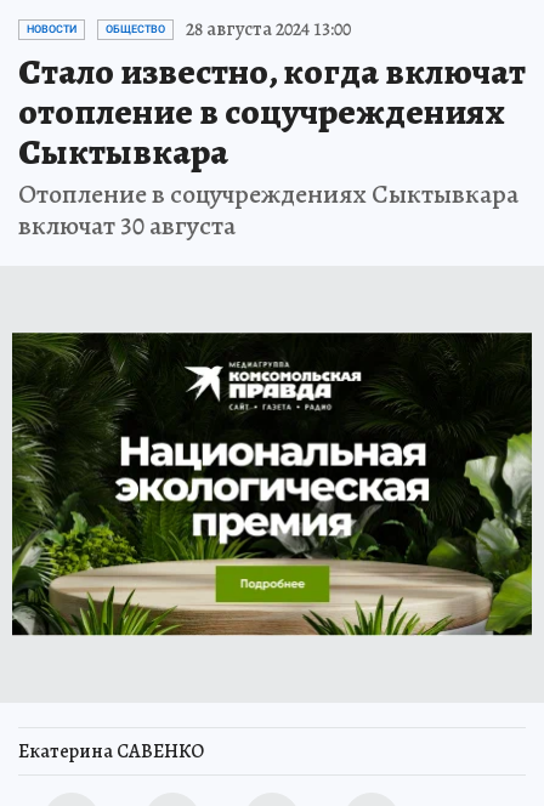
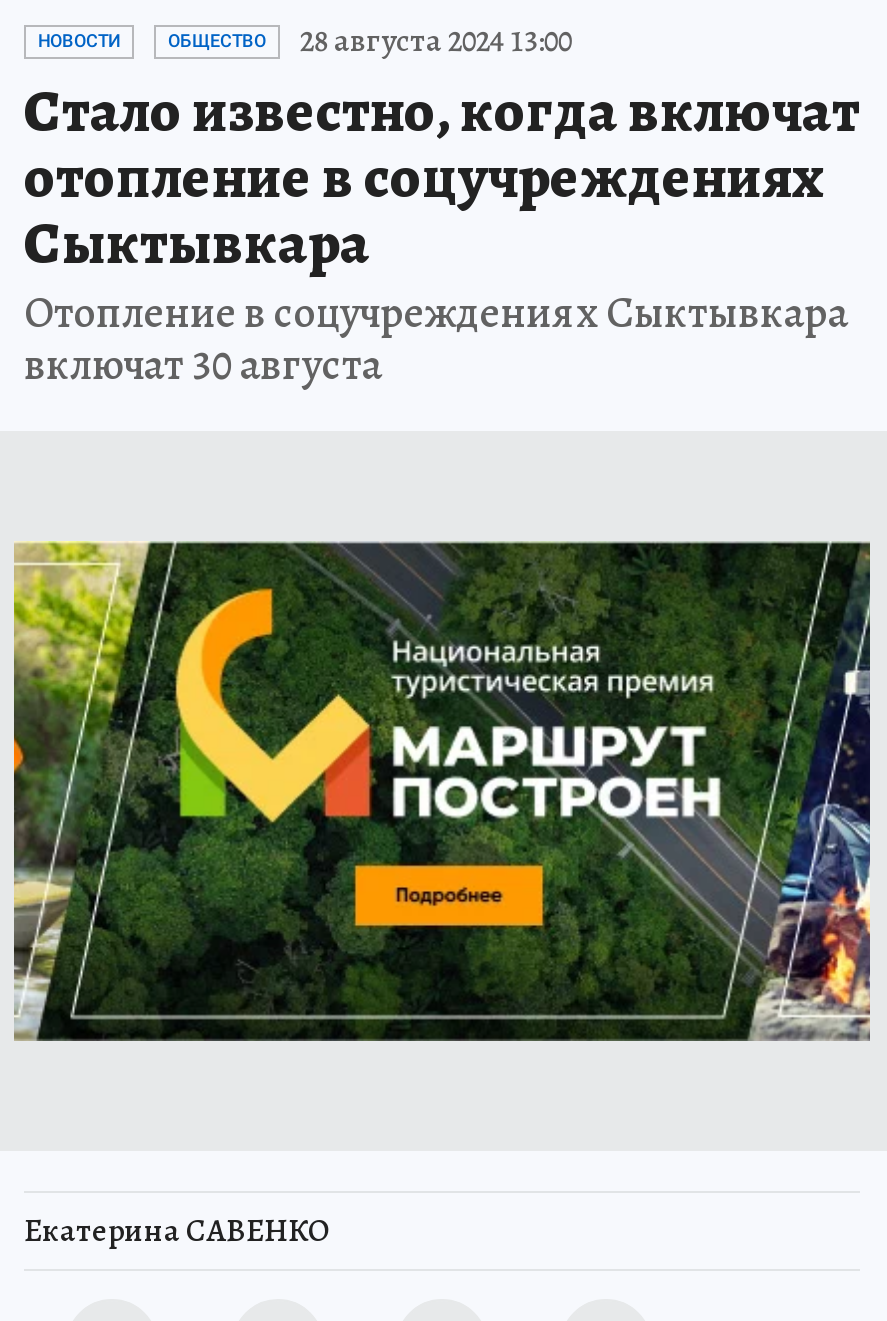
[11,331,533,636] [image] -> [12,541,872,1043] [image]

